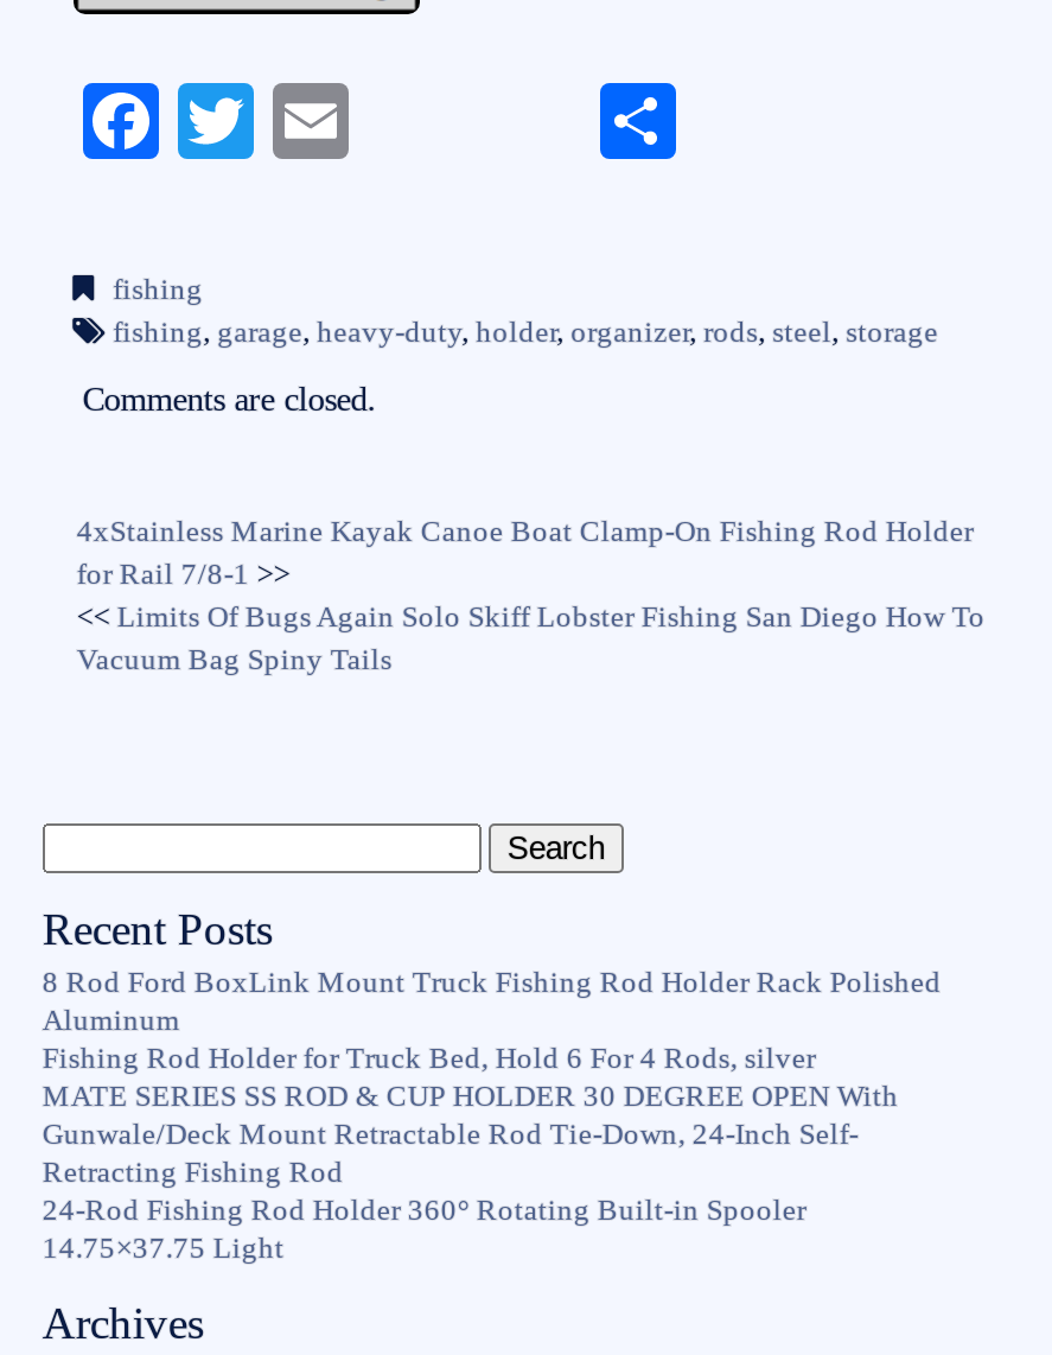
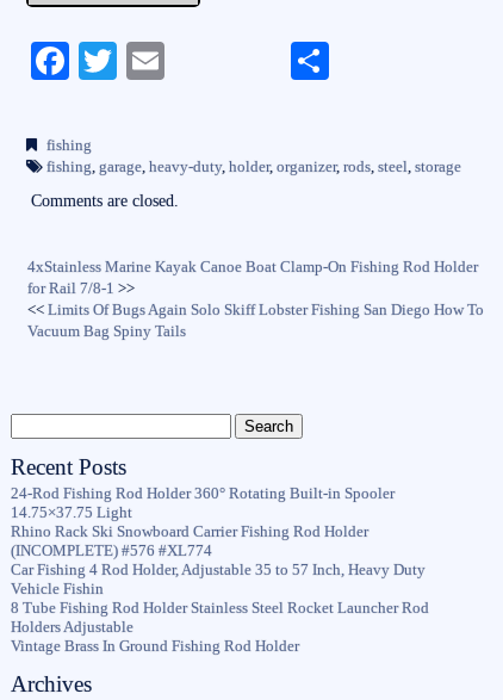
[42,966,941,1189] 8 Rod Ford BoxLink Mount Truck Fishing Rod Holder Rack Polished | Aluminum | Fishing Rod Holder for Truck Bed, Hold 6 For 4 Rods, silver | MATE SERIES SS ROD & CUP HOLDER 30 DEGREE OPEN With | Gunwale/Deck Mount Retractable Rod Tie-Down, 24-Inch Self- | Retracting Fishing Rod -> none
moved [42,1194,806,1265] -> [11,485,394,521]: 24-Rod Fishing Rod Holder 360° Rotating Built-in Spooler | 14.75×37.75 Light
none -> [11,524,429,655] Rhino Rack Ski Snowboard Carrier Fishing Rod Holder | (INCOMPLETE) #576 #XL774 | Car Fishing 4 Rod Holder, Adjustable 35 to 57 Inch, Heavy Duty | Vehicle Fishin | 8 Tube Fishing Rod Holder Stainless Steel Rocket Launcher Rod | Holders Adjustable | Vintage Brass In Ground Fishing Rod Holder

